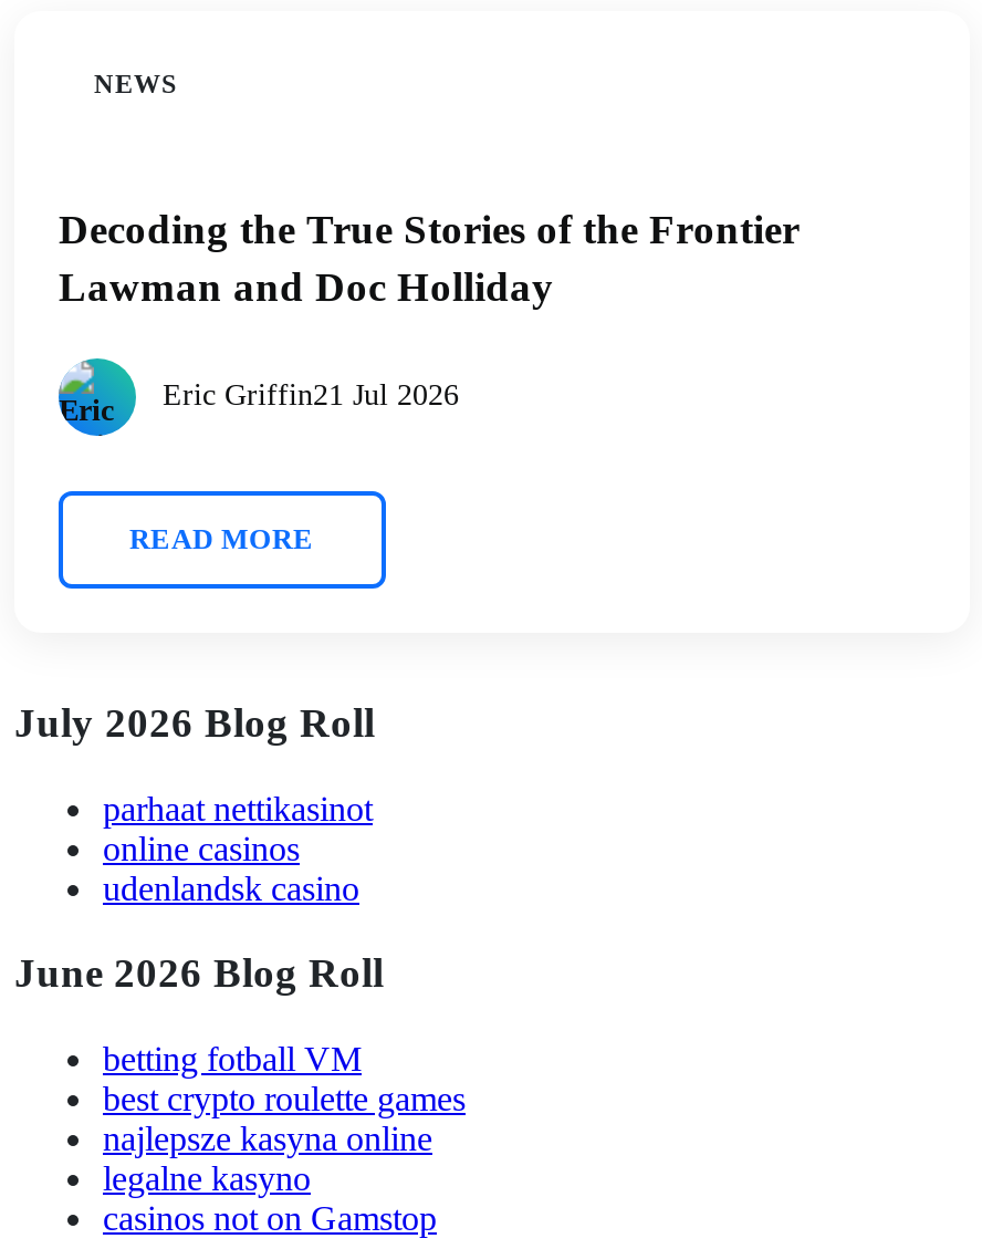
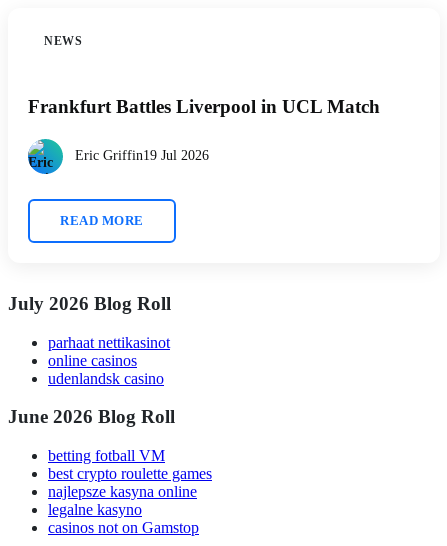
[59,206,800,310] Decoding the True Stories of the Frontier | Lawman and Doc Holliday -> [28,96,380,117] Frankfurt Battles Liverpool in UCL Match
[163,379,459,412] Eric Griffin21 Jul 2026 -> [75,148,209,163] Eric Griffin19 Jul 2026

